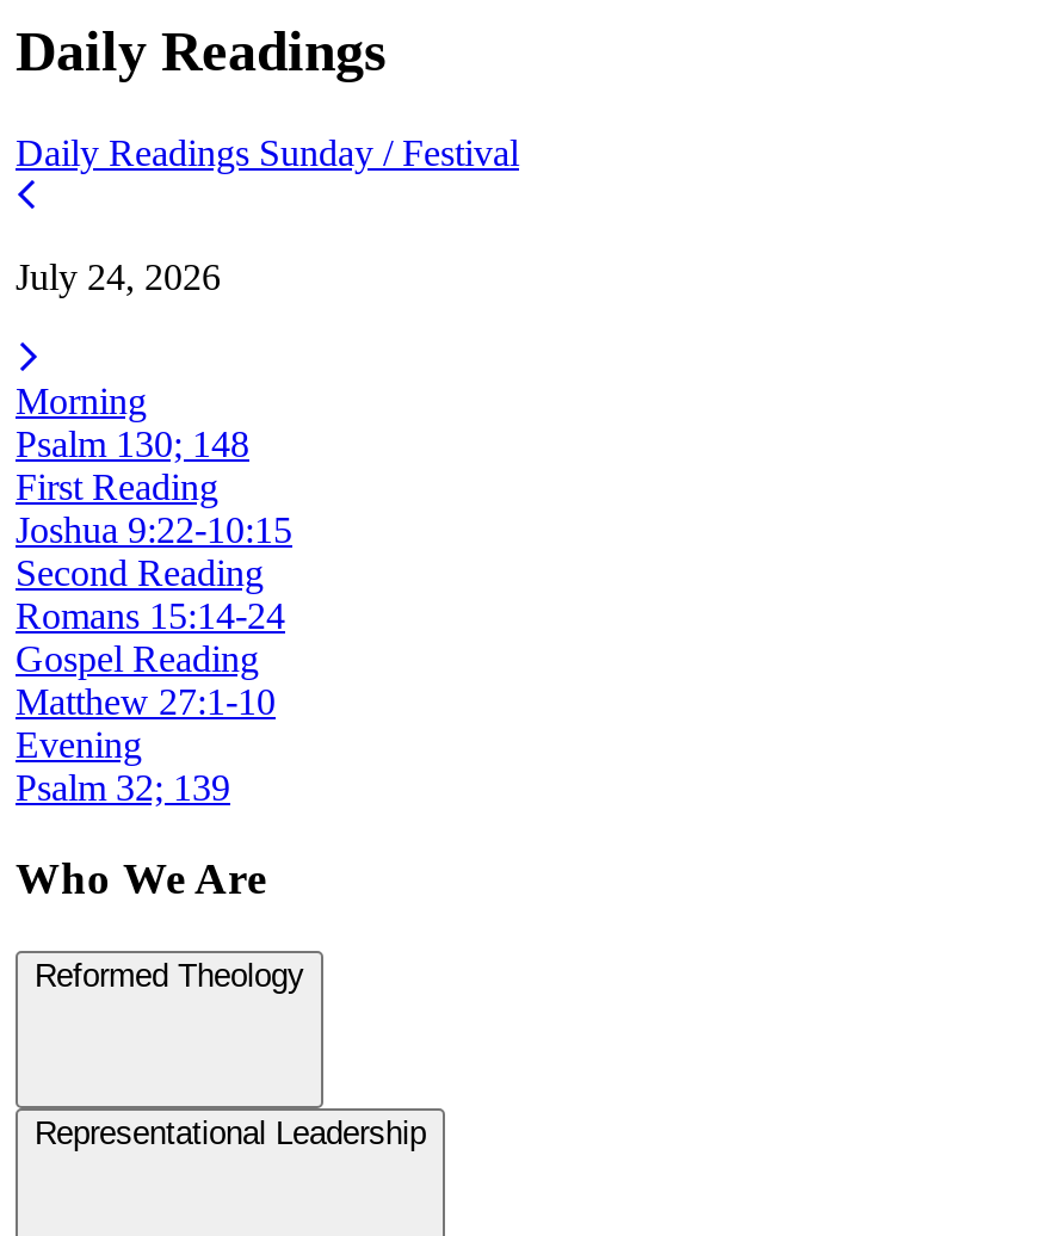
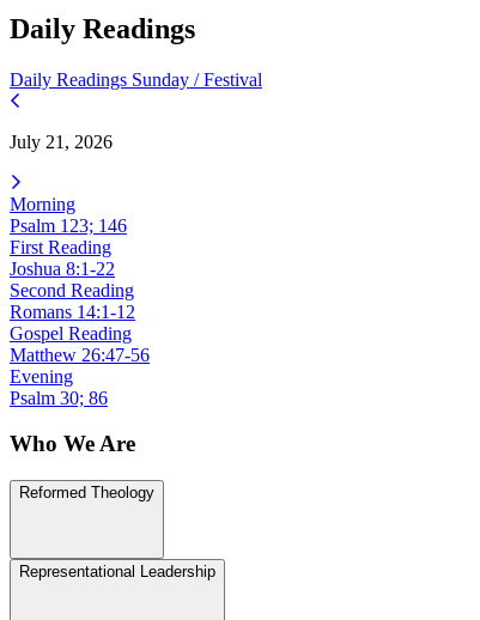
[16,256,221,296] July 24, 2026 -> [10,131,113,152] July 21, 2026
[16,423,249,463] Psalm 130; 148 -> [10,215,127,235] Psalm 123; 146
[16,509,292,549] Joshua 9:22-10:15 -> [10,258,115,279] Joshua 8:1-22
[16,595,285,635] Romans 15:14-24 -> [10,301,135,322] Romans 14:1-12
[16,681,276,721] Matthew 27:1-10 -> [10,344,150,365] Matthew 26:47-56
[16,766,230,807] Psalm 32; 139 -> [10,387,108,408] Psalm 30; 86

